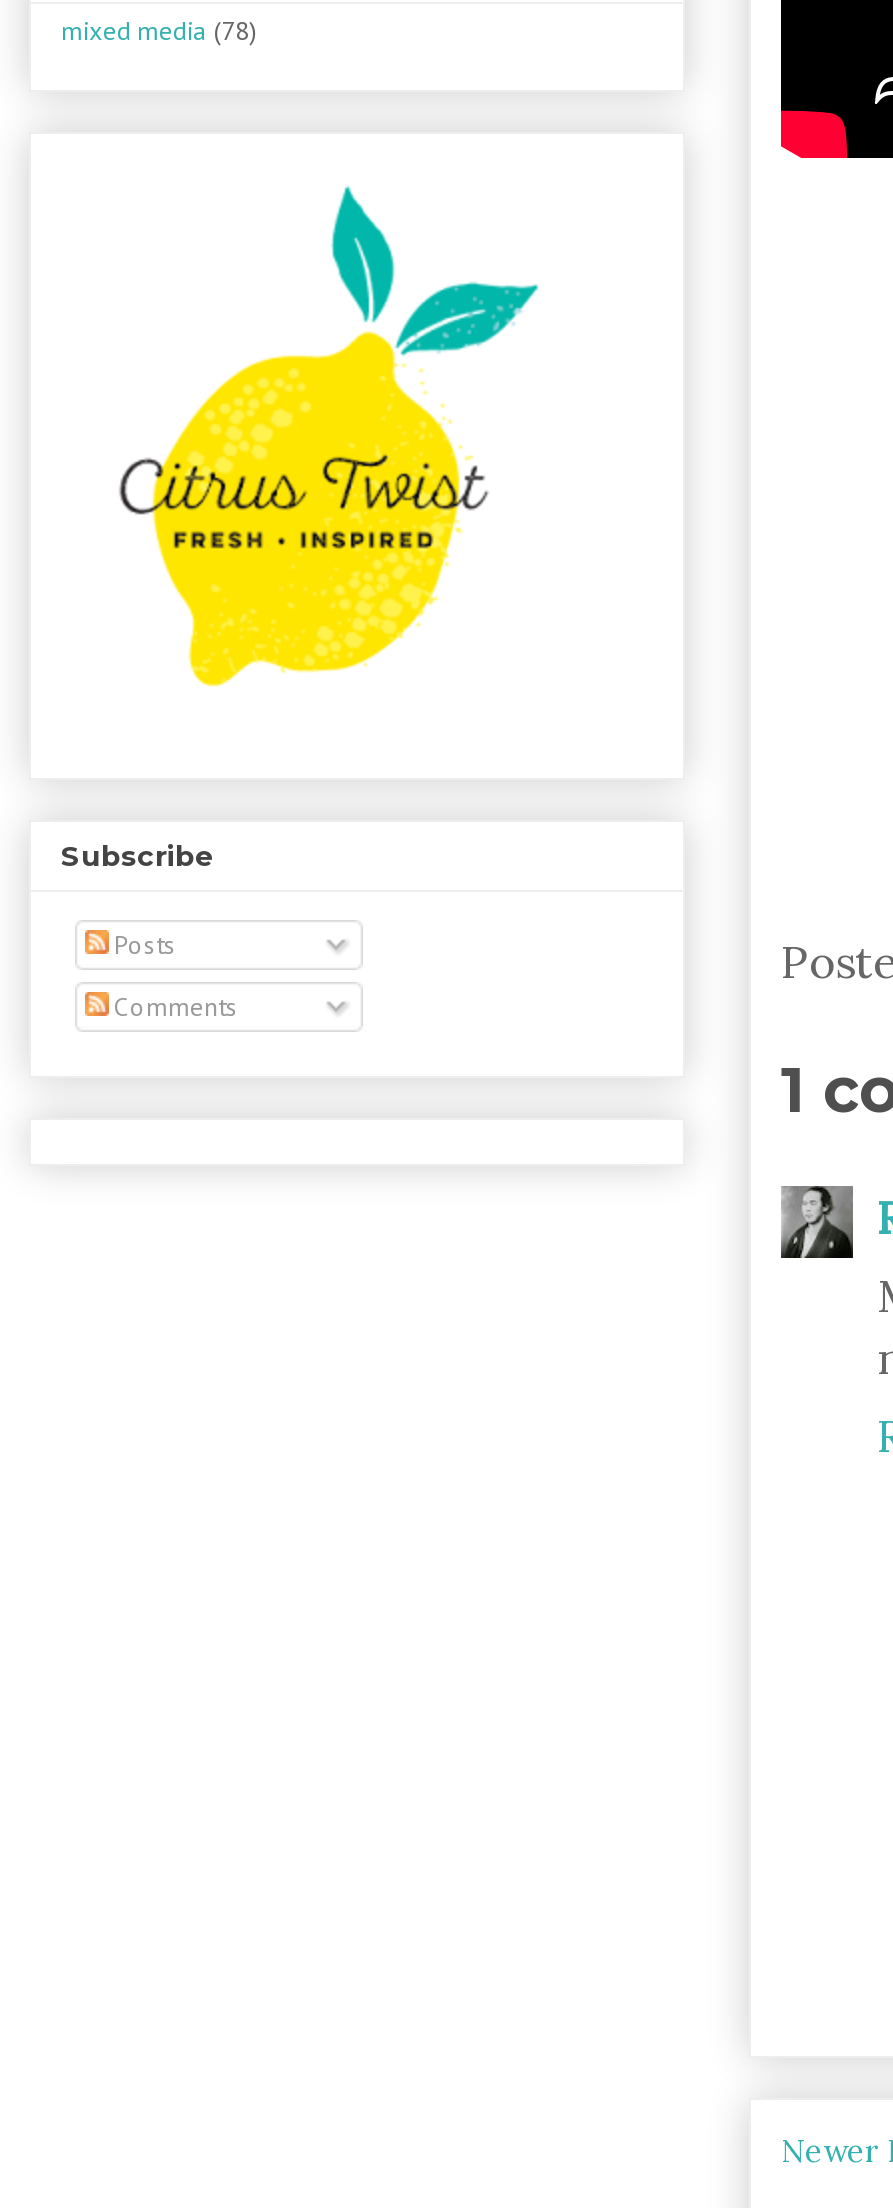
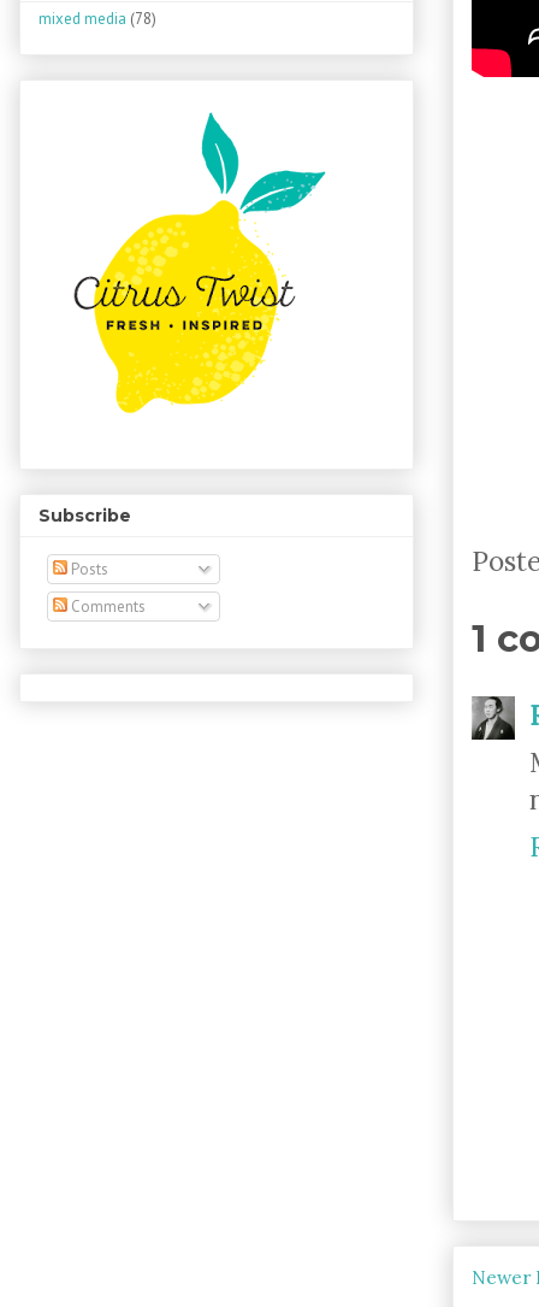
[779,48,887,160] [image] -> [470,27,535,95] [image]

